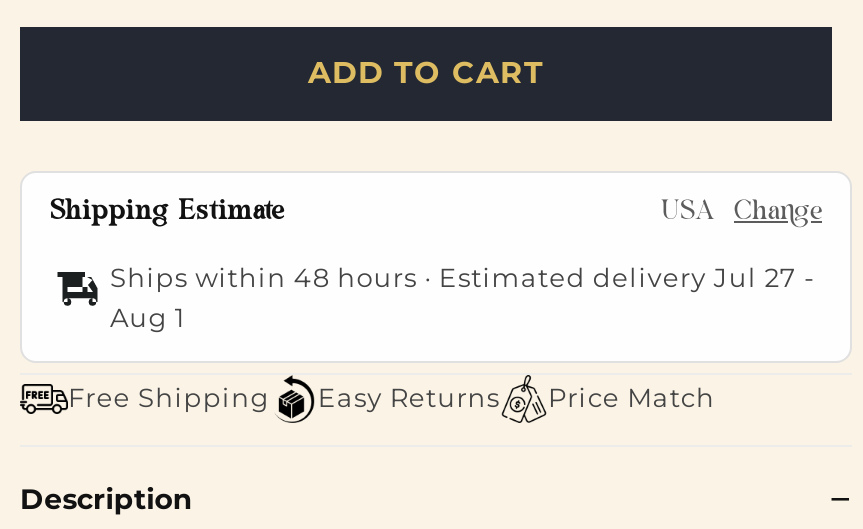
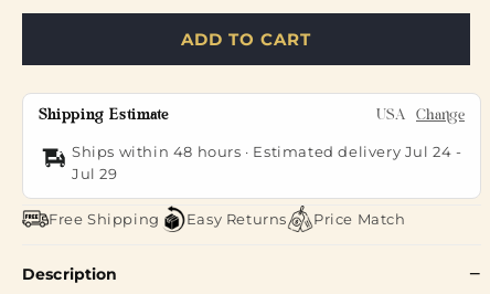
[110,260,815,332] Ships within 48 hours · Estimated delivery Jul 27 - | Aug 1 -> [72,143,462,182] Ships within 48 hours · Estimated delivery Jul 24 - | Jul 29

